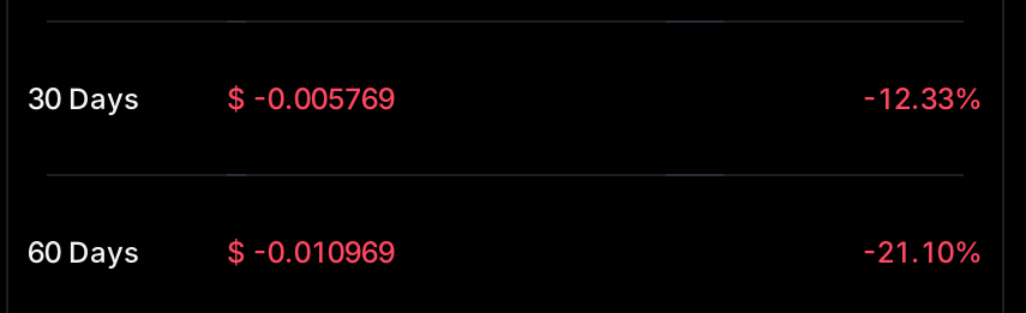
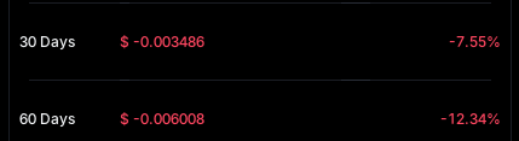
[227,80,395,116] $ -0.005769 -> [120,32,204,50] $ -0.003486
[863,80,983,116] -12.33% -> [449,32,501,50] -7.55%
[227,234,395,270] $ -0.010969 -> [120,110,204,128] $ -0.006008
[863,234,983,270] -21.10% -> [440,110,501,128] -12.34%

